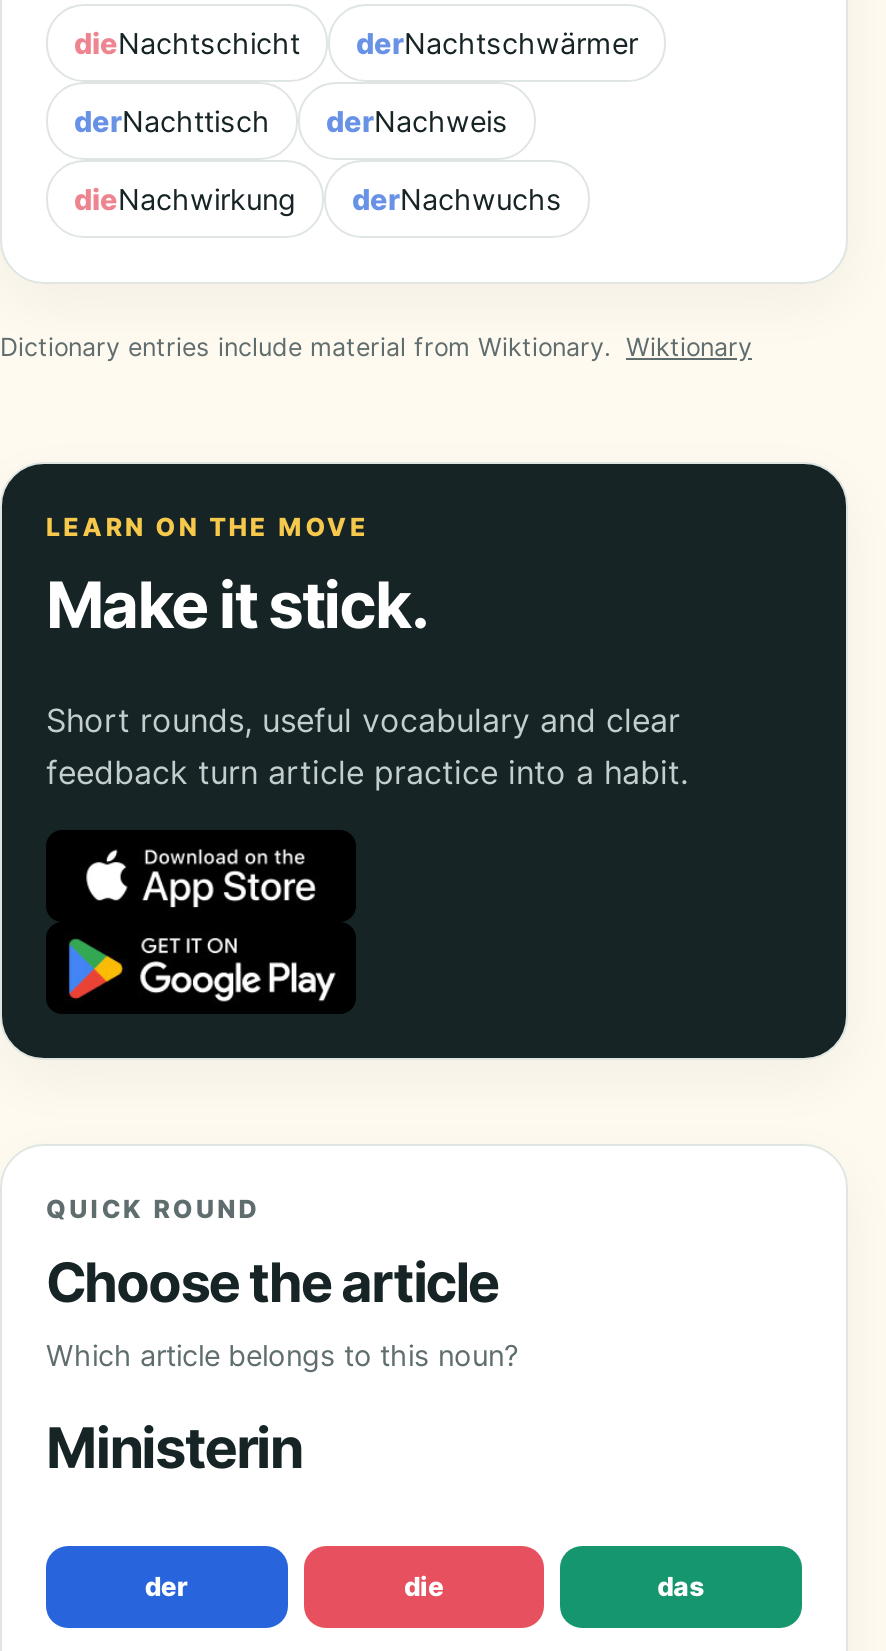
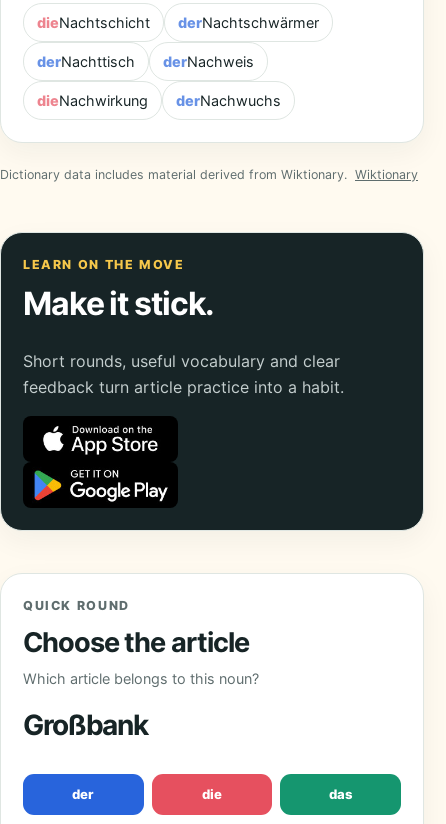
[0,333,752,363] Dictionary entries include material from Wiktionary. Wiktionary -> [0,167,418,182] Dictionary data includes material derived from Wiktionary. Wiktionary
[46,1415,302,1483] Ministerin -> [23,708,148,742] Großbank

